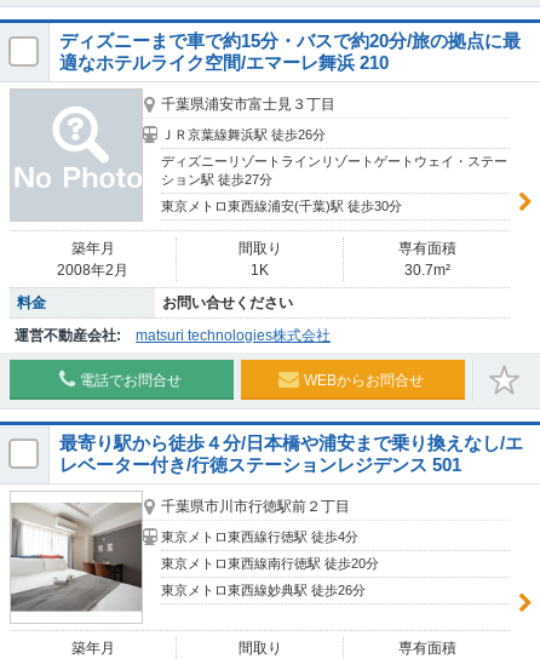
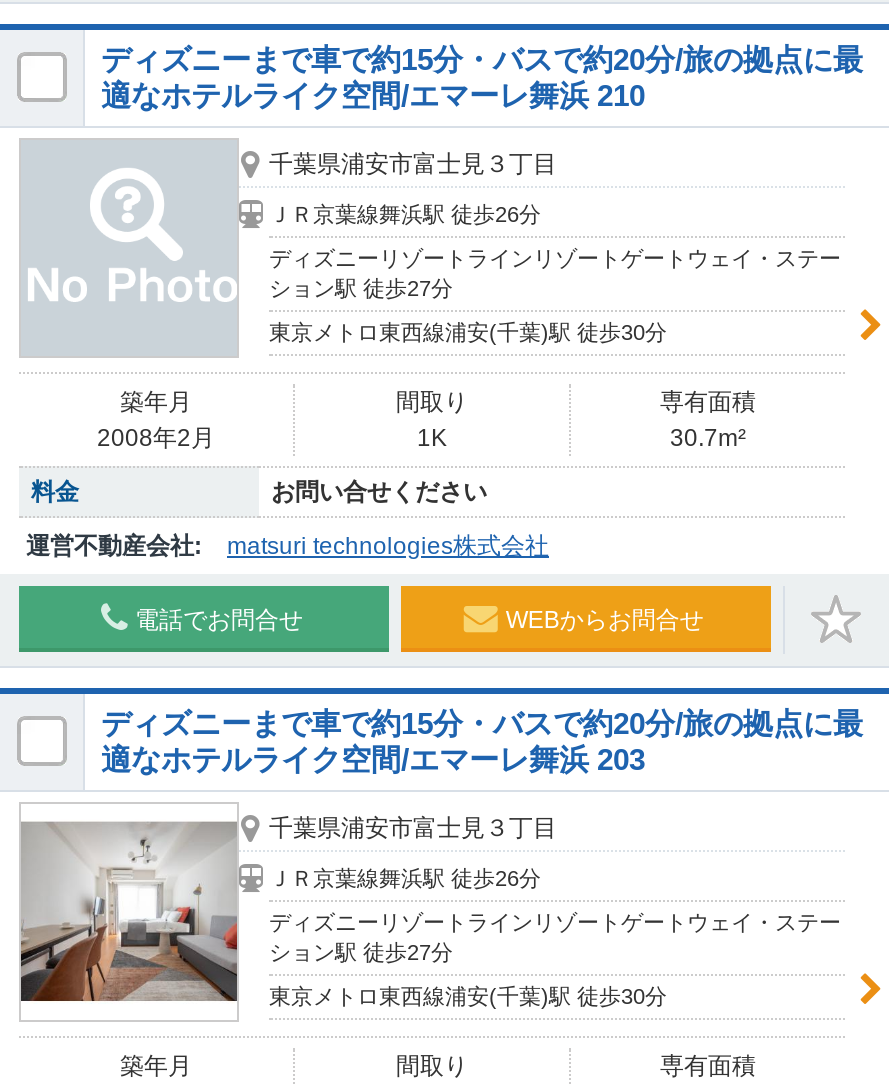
[59,432,523,475] 最寄り駅から徒歩４分/日本橋や浦安まで乗り換えなし/エ | レベーター付き/行徳ステーションレジデンス 501 -> [101,706,863,776] ディズニーまで車で約15分・バスで約20分/旅の拠点に最 | 適なホテルライク空間/エマーレ舞浜 203
[11,498,350,612] [image] | 千葉県市川市行徳駅前２丁目 -> [19,814,557,1002] [image] | 千葉県浦安市富士見３丁目
[161,529,358,544] 東京メトロ東西線行徳駅 徒歩4分 -> [269,866,541,890] ＪＲ京葉線舞浜駅 徒歩26分
[161,556,379,570] 東京メトロ東西線南行徳駅 徒歩20分 -> [269,910,841,964] ディズニーリゾートラインリゾートゲートウェイ・ステー | ション駅 徒歩27分
[161,583,366,597] 東京メトロ東西線妙典駅 徒歩26分 -> [269,984,667,1008] 東京メトロ東西線浦安(千葉)駅 徒歩30分

